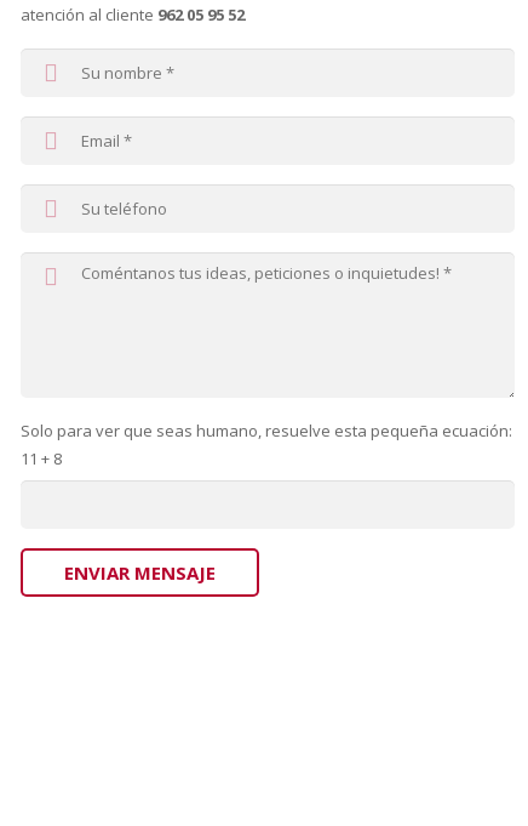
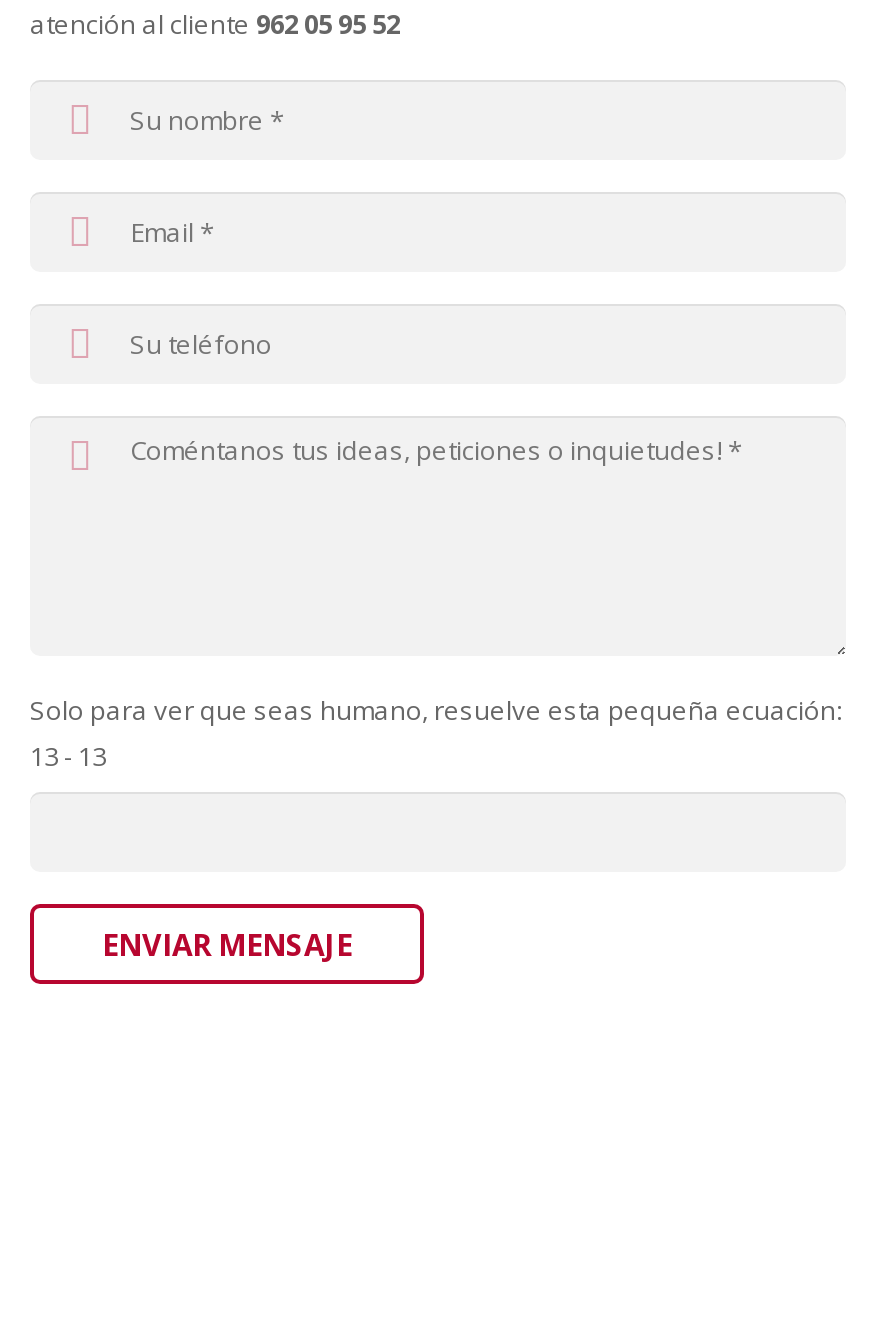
[21,448,62,469] 11 + 8 -> [30,738,106,774] 13 - 13

